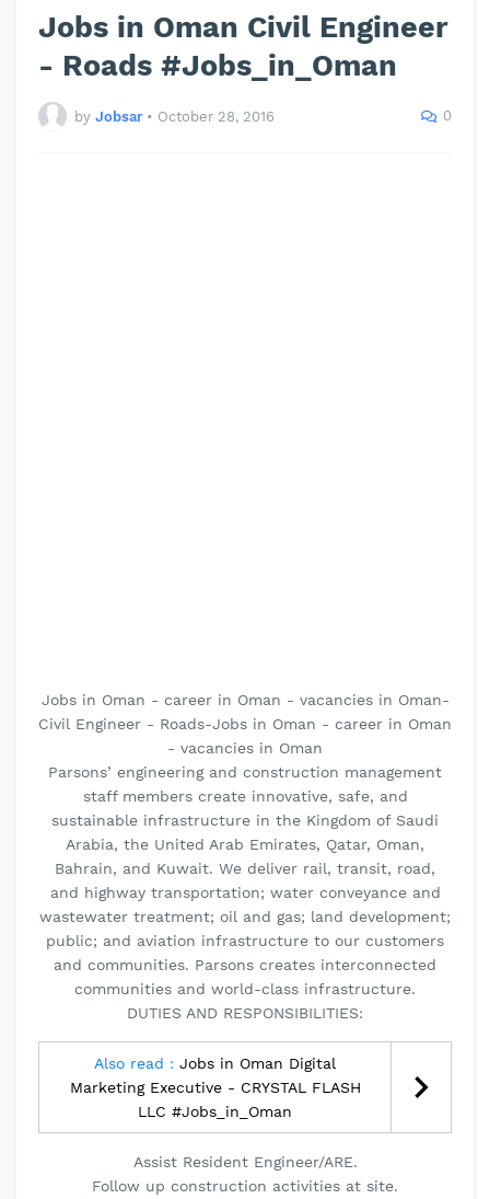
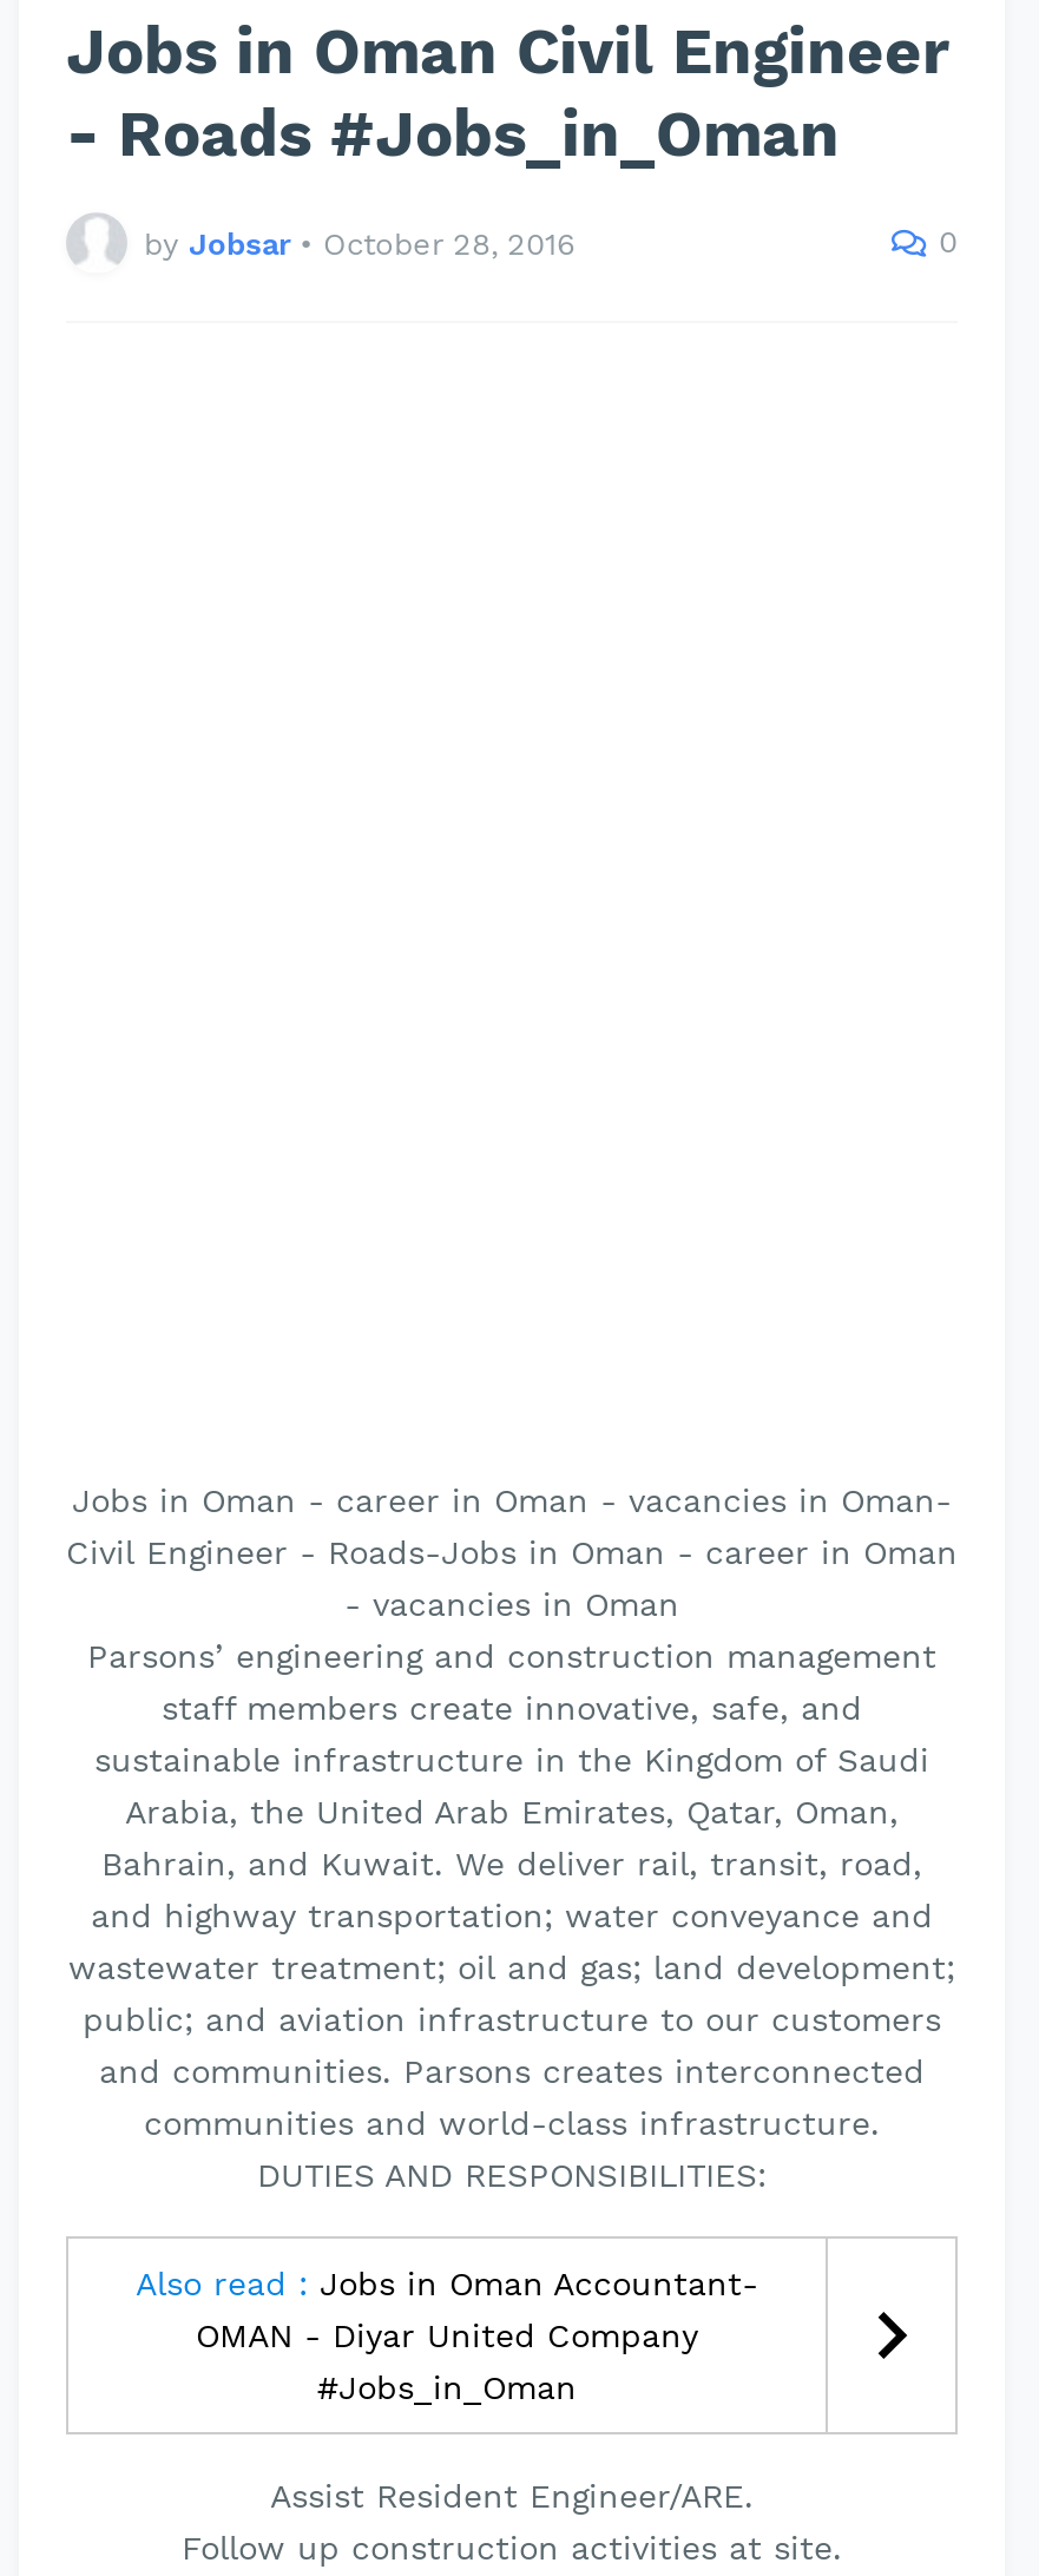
[69,1054,360,1120] Also read : Jobs in Oman Digital | Marketing Executive - CRYSTAL FLASH | LLC #Jobs_in_Oman -> [136,2265,758,2406] Also read : Jobs in Oman Accountant- | OMAN - Diyar United Company | #Jobs_in_Oman

